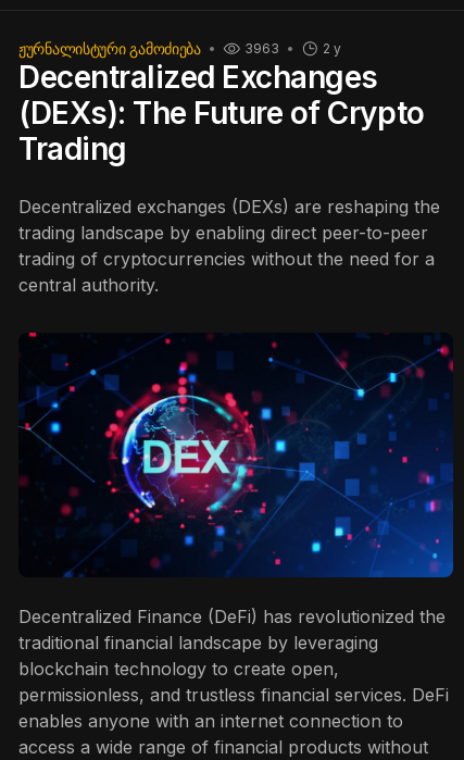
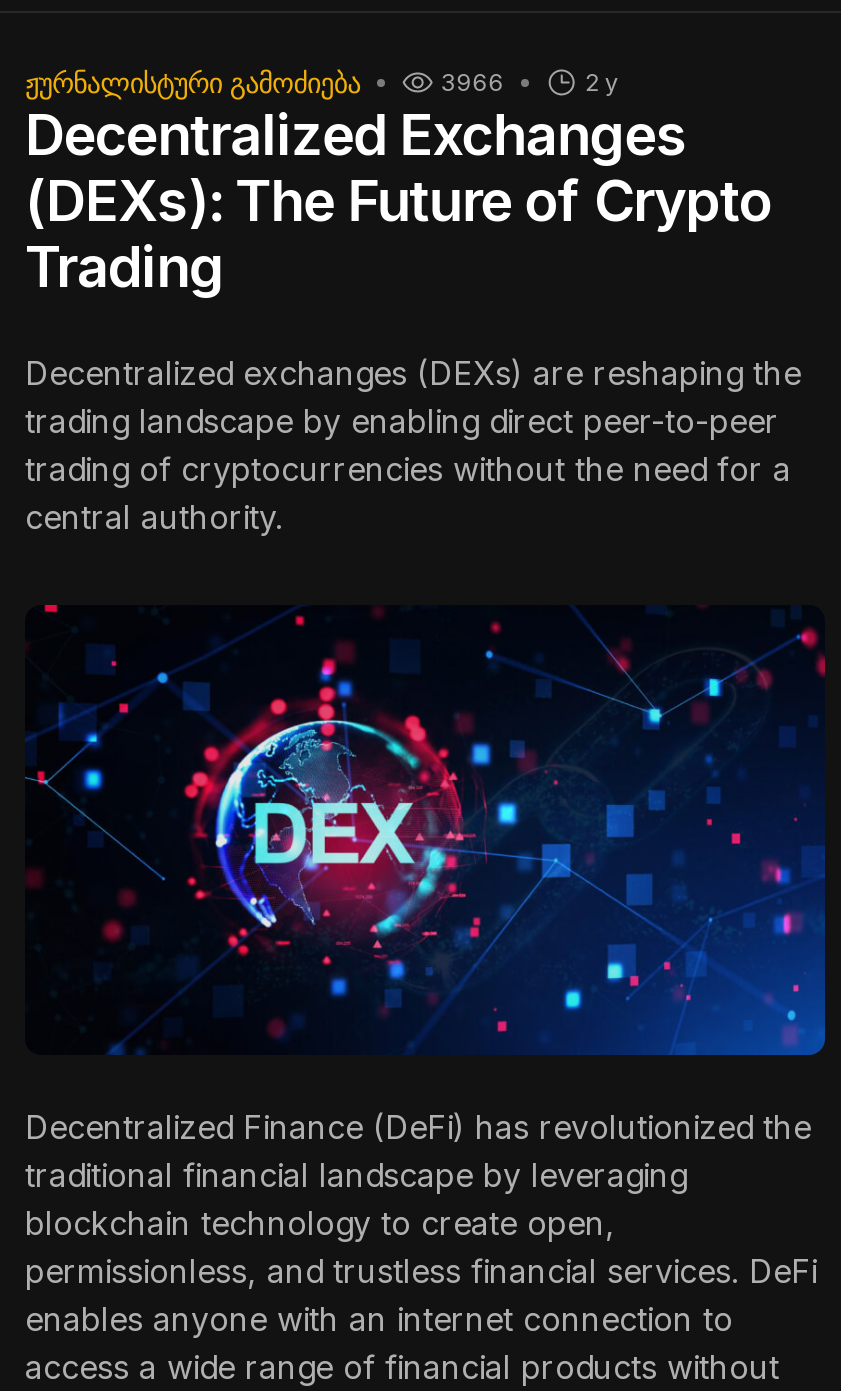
[244,40,279,56] 3963 -> [441,66,505,96] 3966

